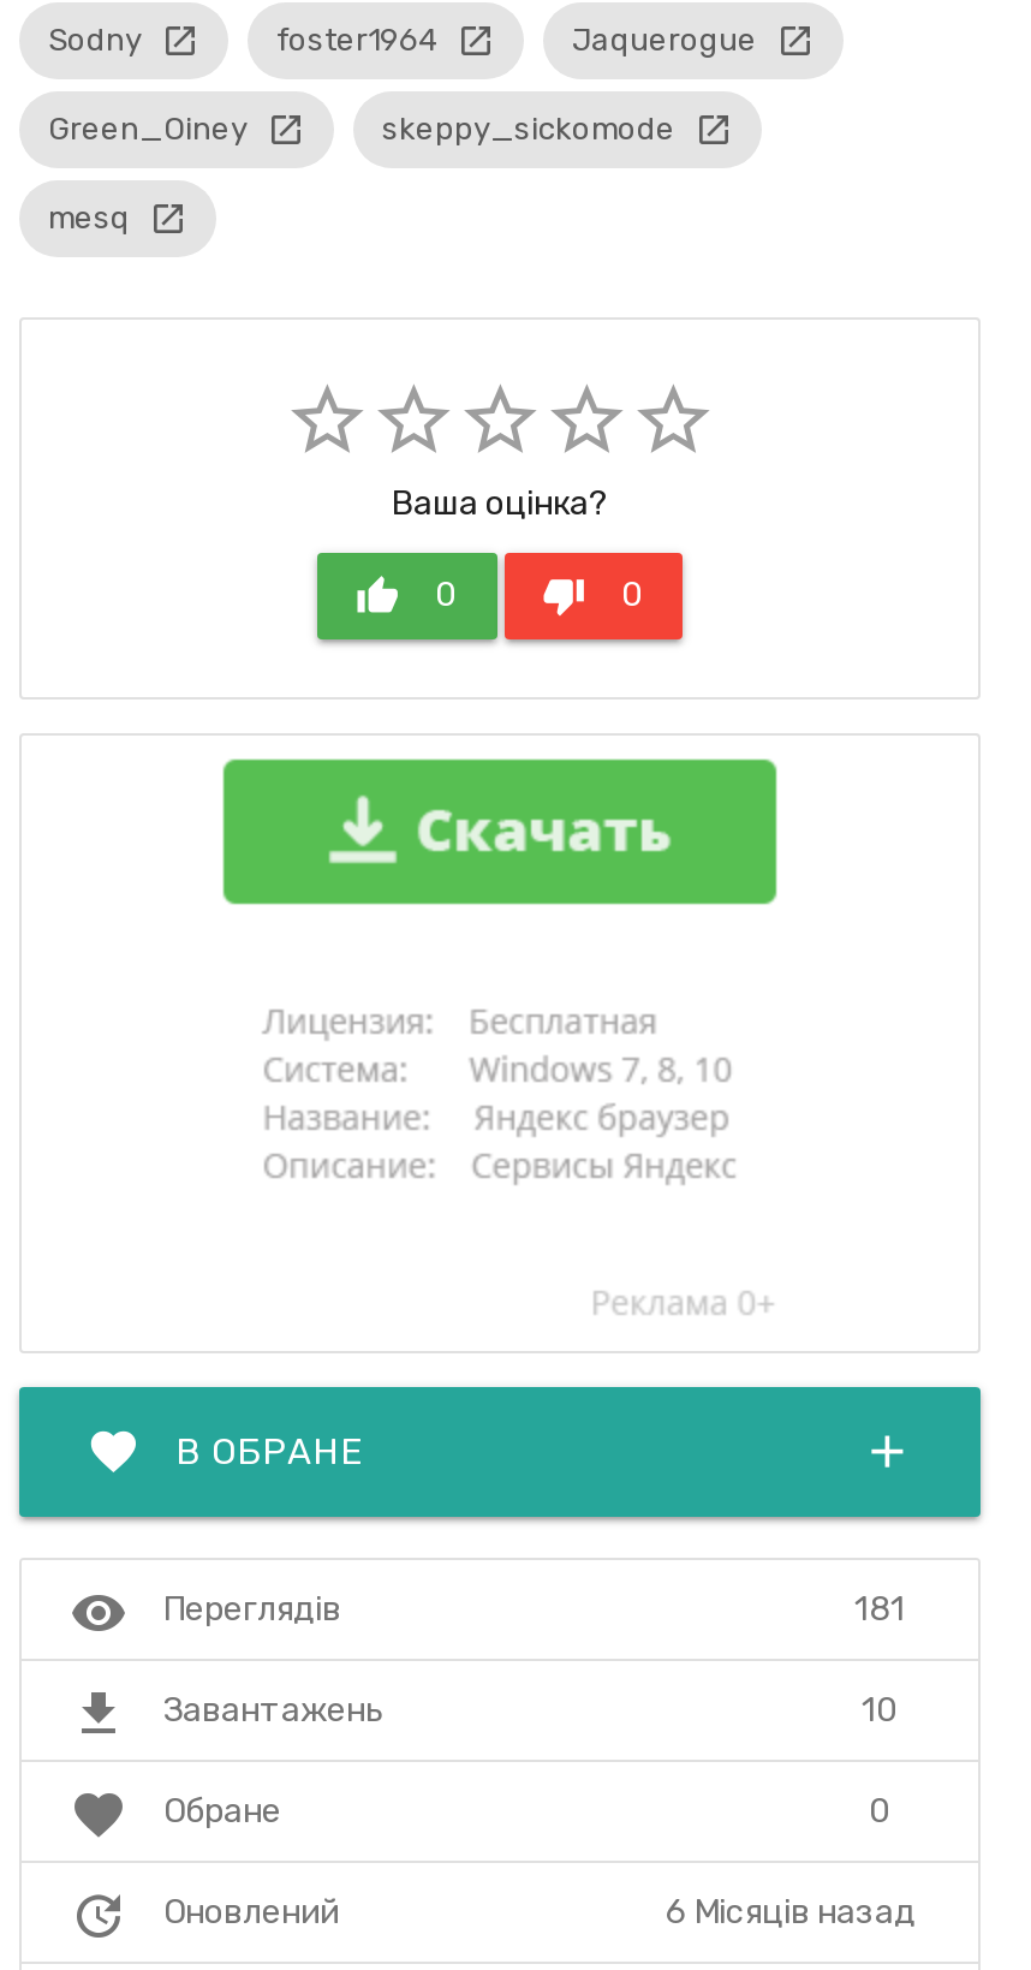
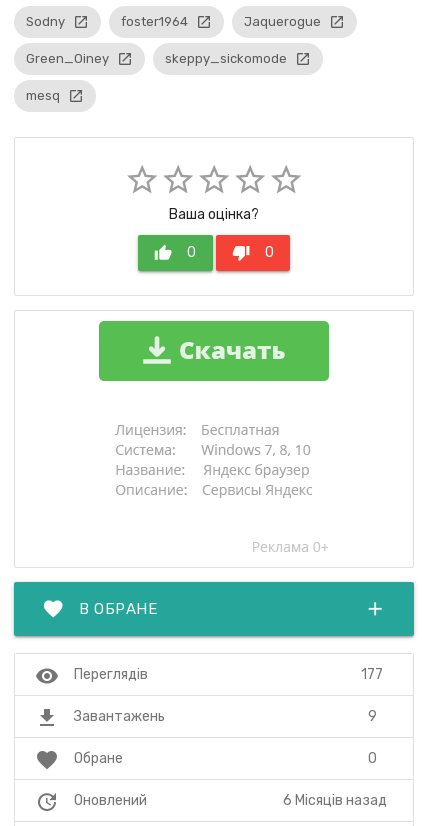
[854,1588,905,1629] 181 -> [361,665,383,682] 177
[862,1689,898,1730] 10 -> [367,707,376,724] 9

